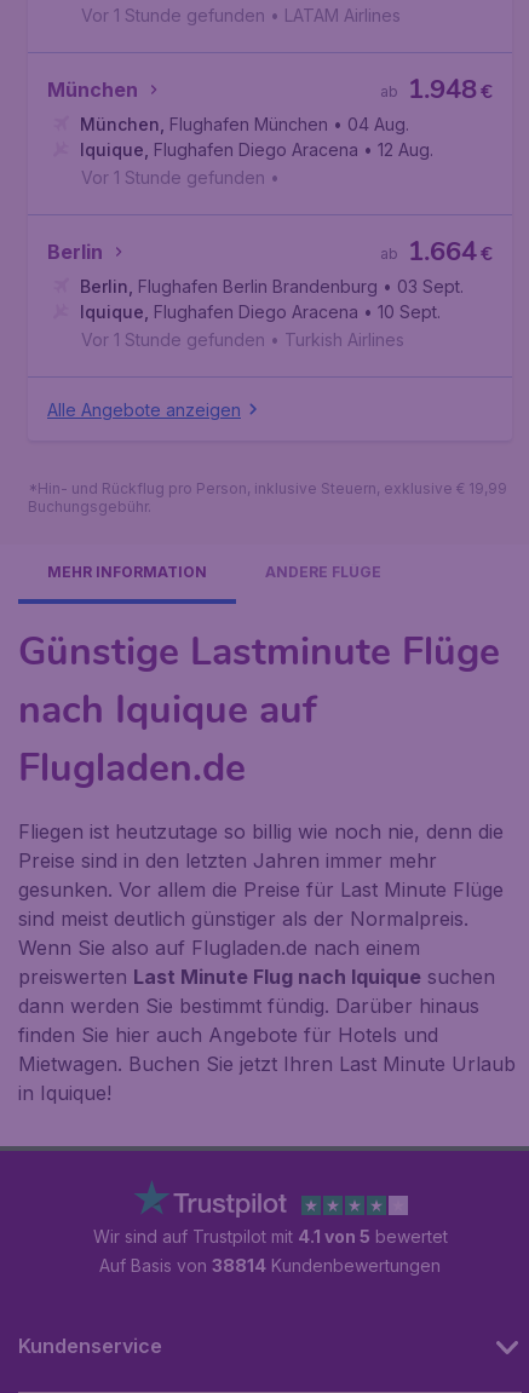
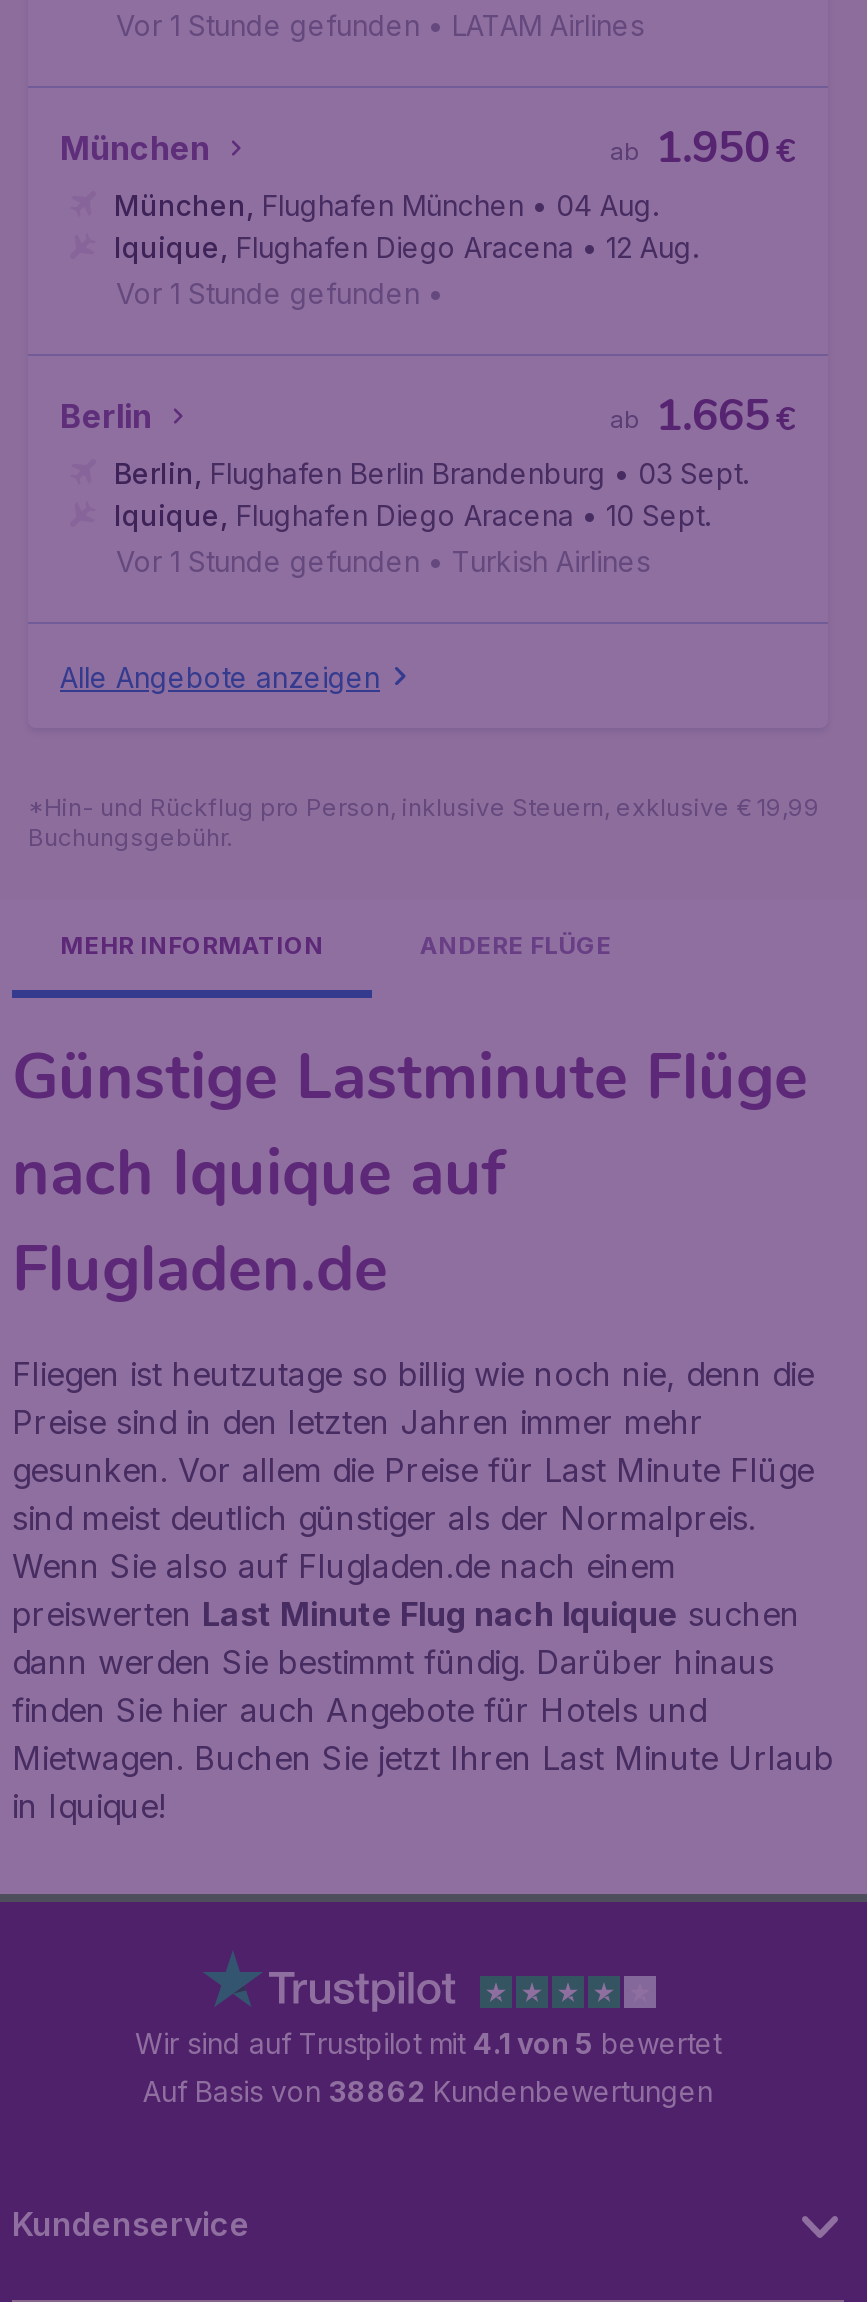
[408,71,477,108] 1.948 -> [656,118,770,178] 1.950
[408,234,477,270] 1.664 -> [656,386,770,446] 1.665
[99,1255,441,1276] Auf Basis von 38814 Kundenbewertungen -> [143,2074,713,2108] Auf Basis von 38862 Kundenbewertungen

